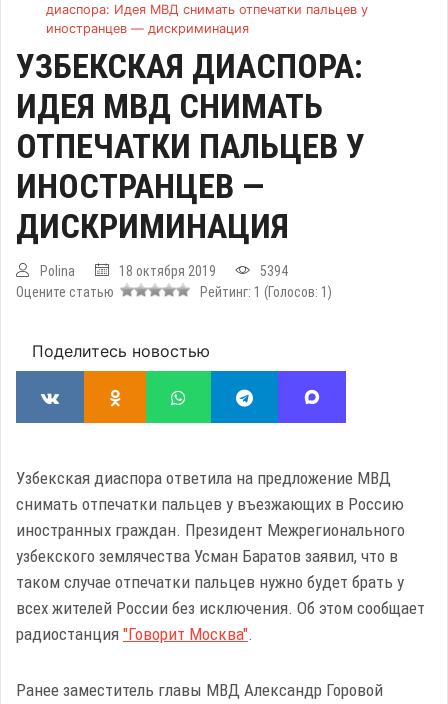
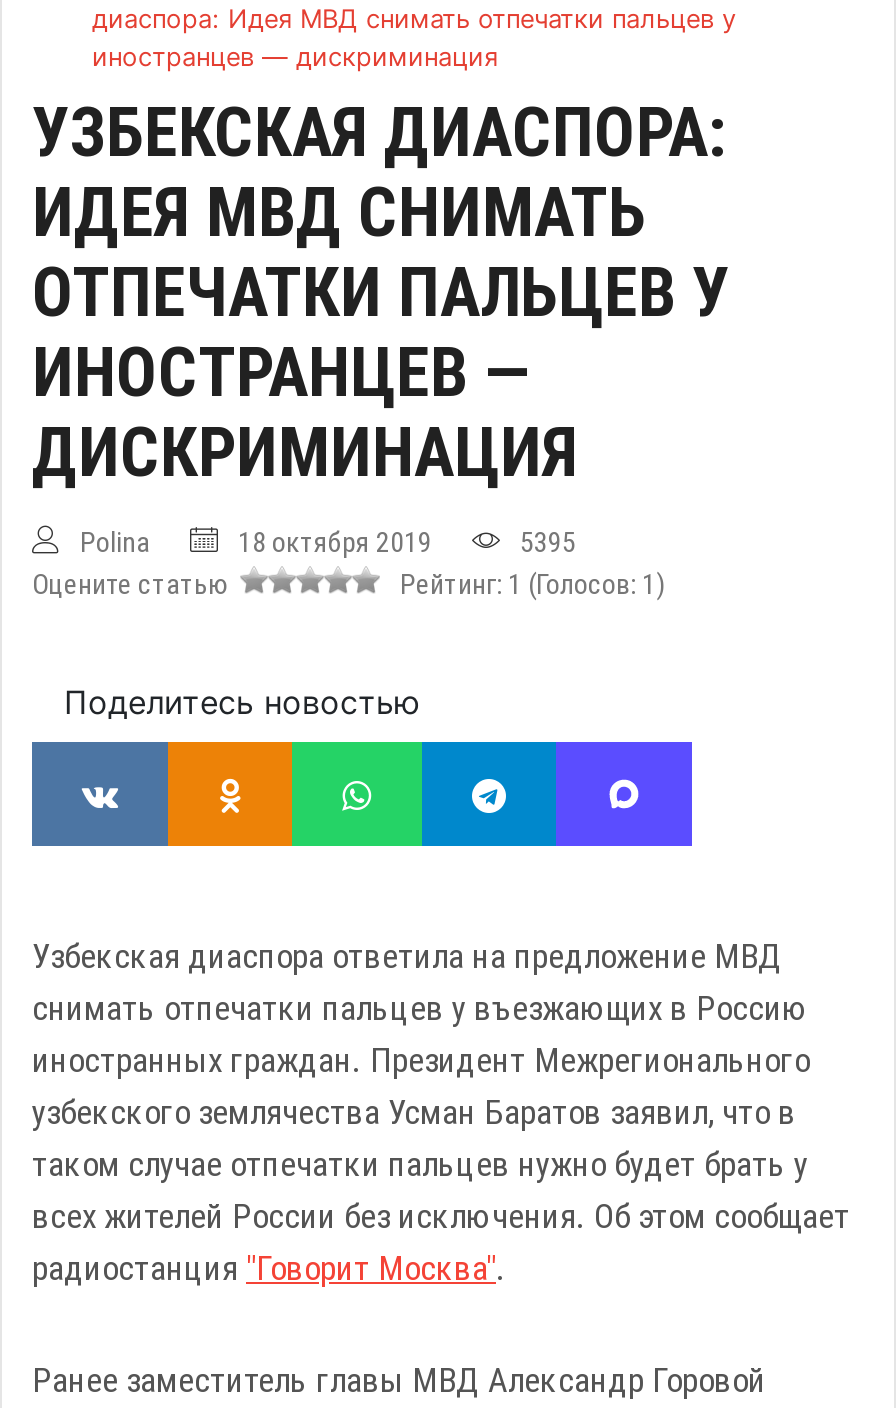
[260,263,288,279] 5394 -> [520,526,576,558] 5395

